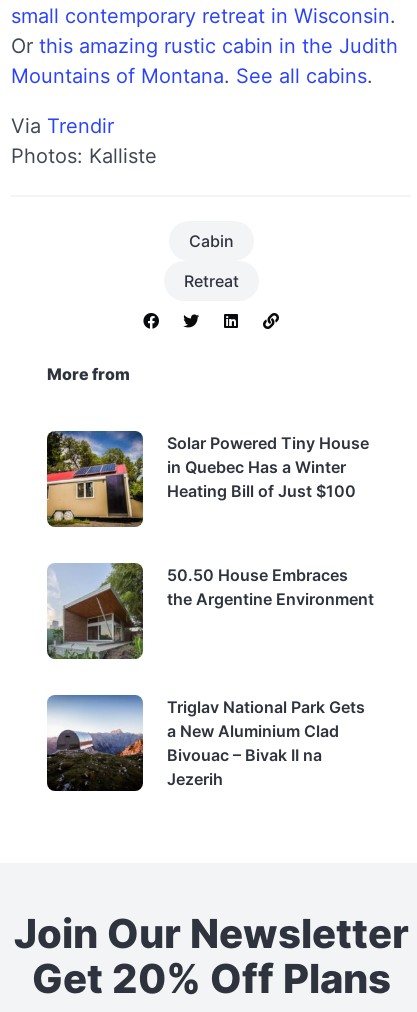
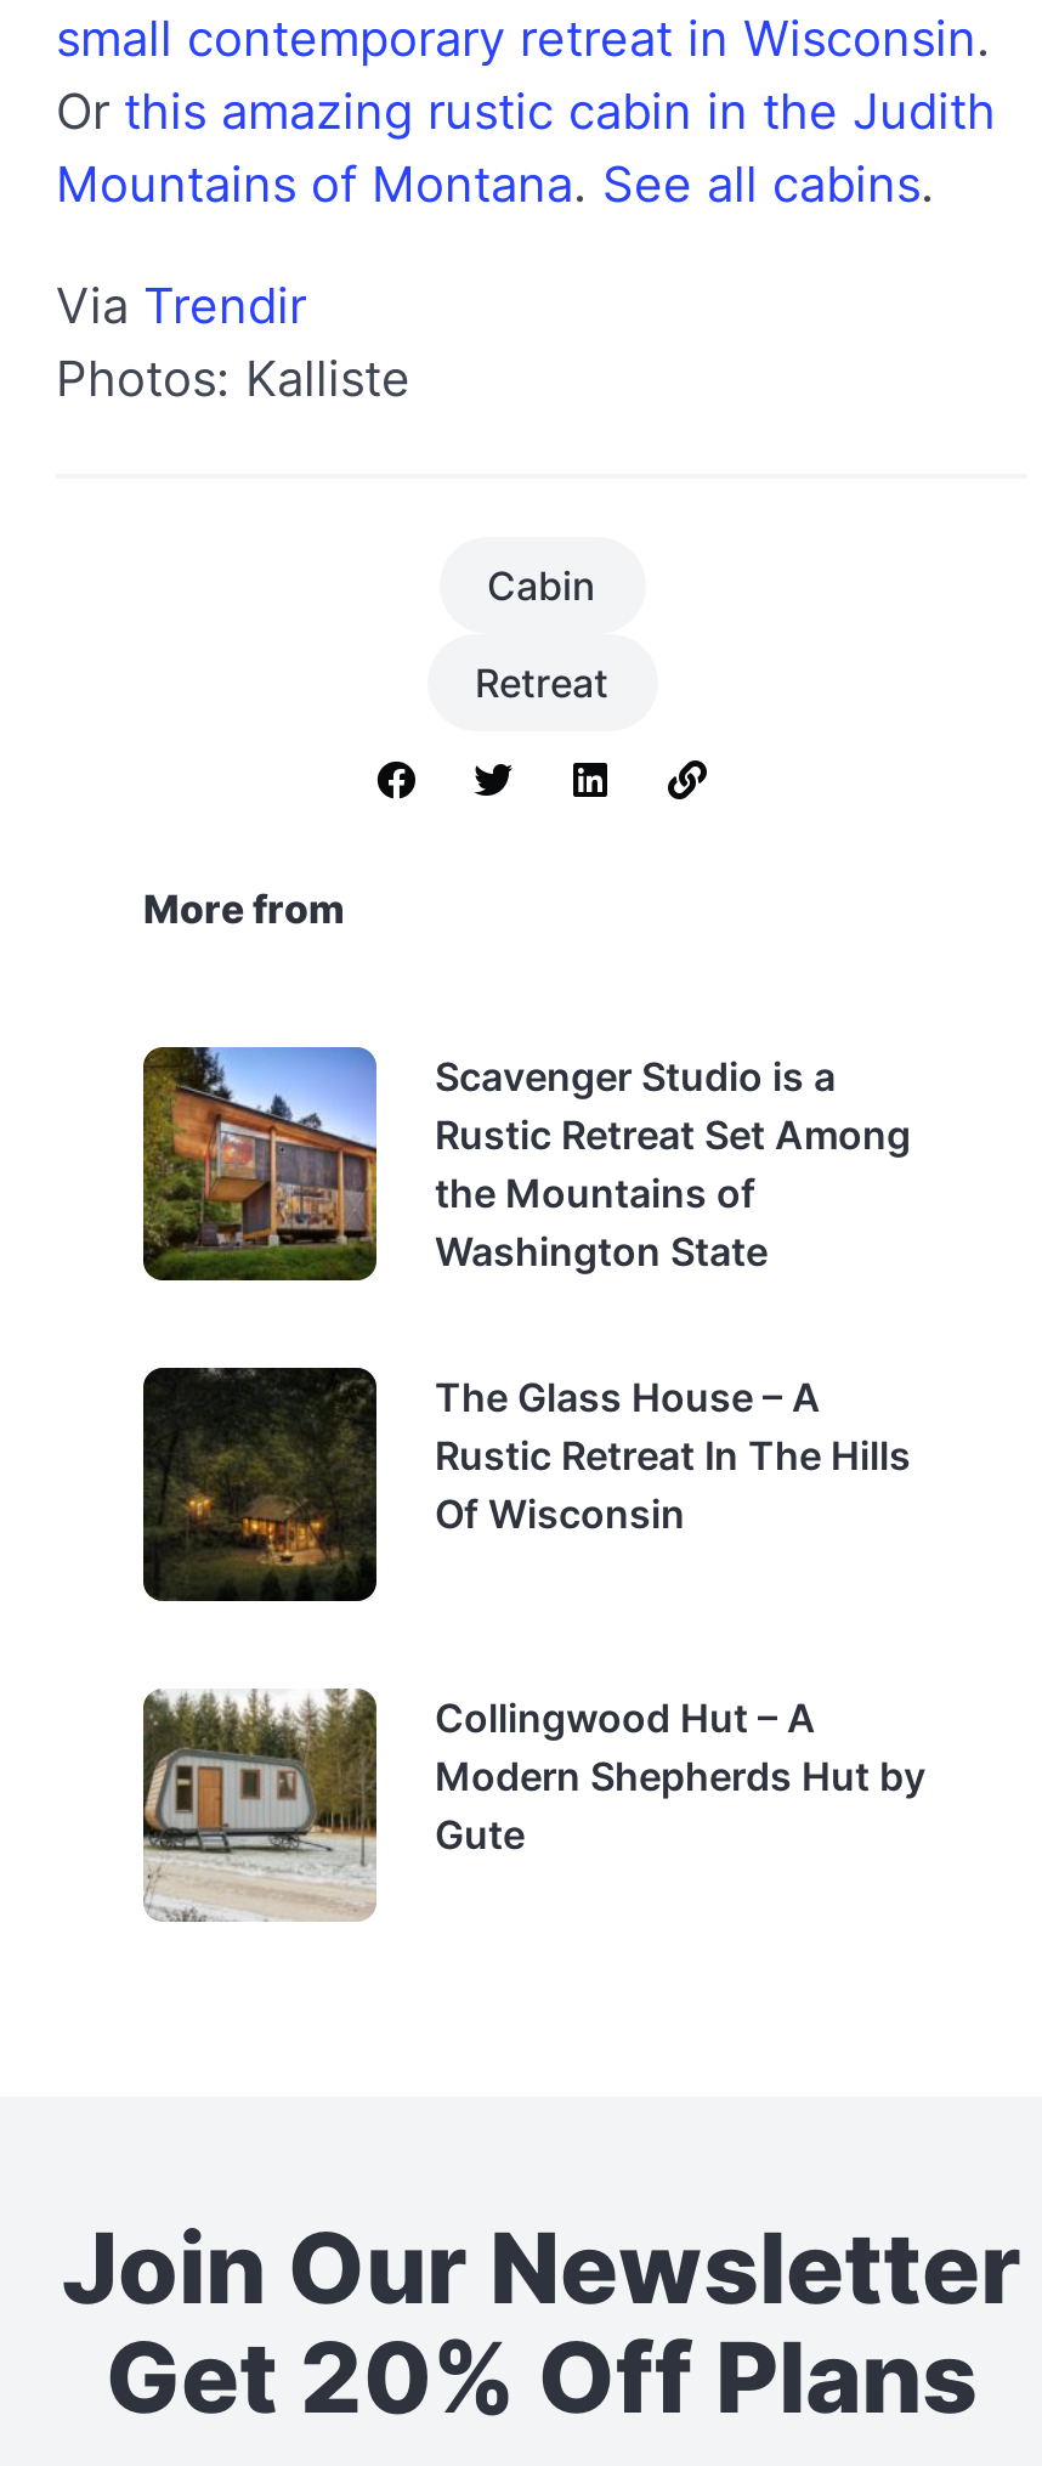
[46,430,369,528] [image] | Solar Powered Tiny House | in Quebec Has a Winter | Heating Bill of Just $100 -> [141,1045,911,1283] [image] | Scavenger Studio is a | Rustic Retreat Set Among | the Mountains of | Washington State
[46,562,374,660] [image] | 50.50 House Embraces | the Argentine Environment -> [141,1365,911,1604] [image] | The Glass House – A | Rustic Retreat In The Hills | Of Wisconsin
[46,694,365,792] [image] | Triglav National Park Gets | a New Aluminium Clad | Bivouac – Bivak II na | Jezerih -> [141,1689,925,1922] [image] | Collingwood Hut – A | Modern Shepherds Hut by | Gute

